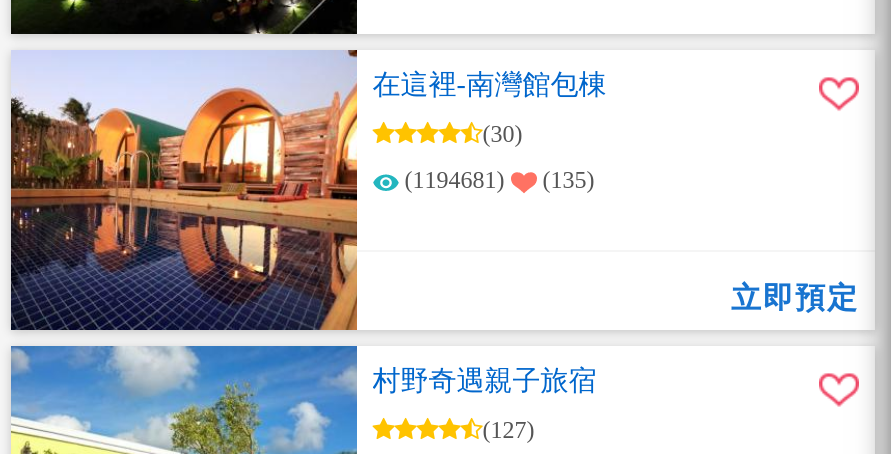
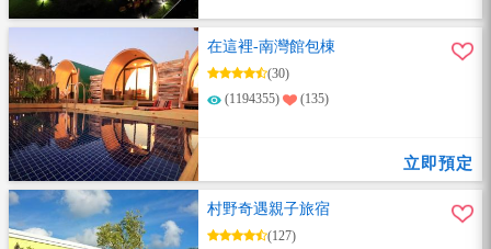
[405,166,595,194] (1194681) (135) -> [224,91,329,107] (1194355) (135)

